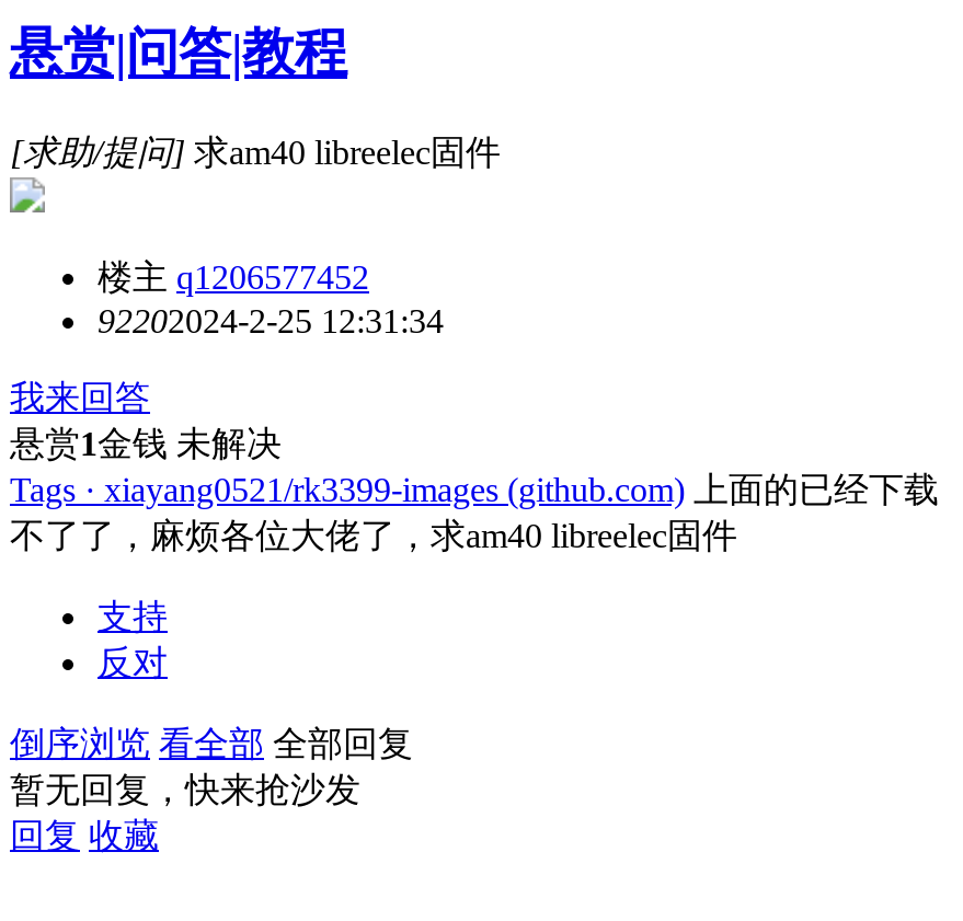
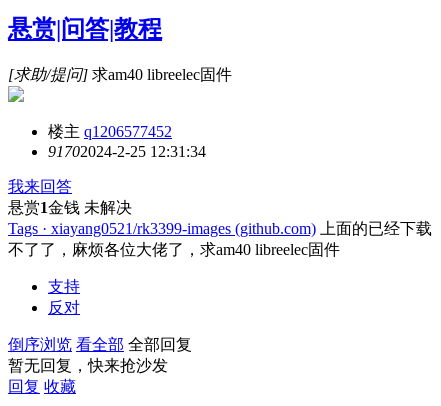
[98,302,444,339] 92202024-2-25 12:31:34 -> [48,143,206,160] 91702024-2-25 12:31:34

